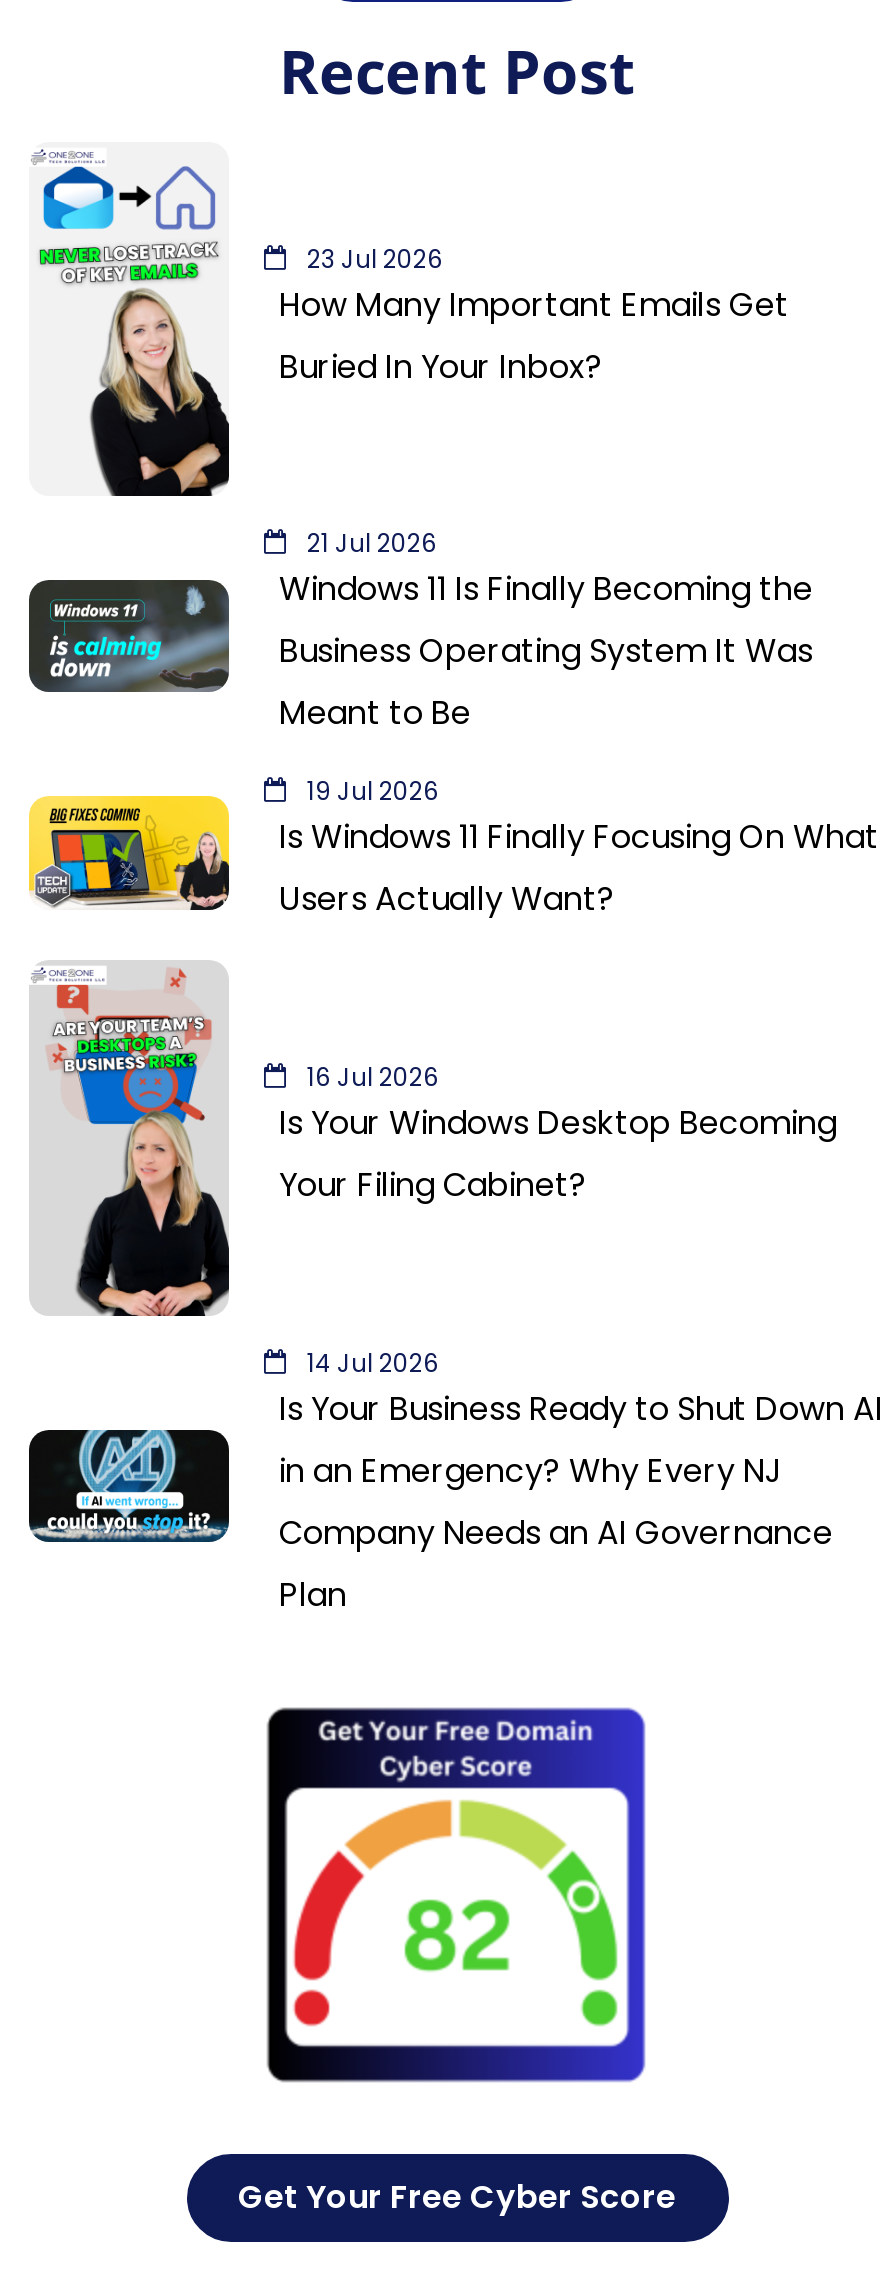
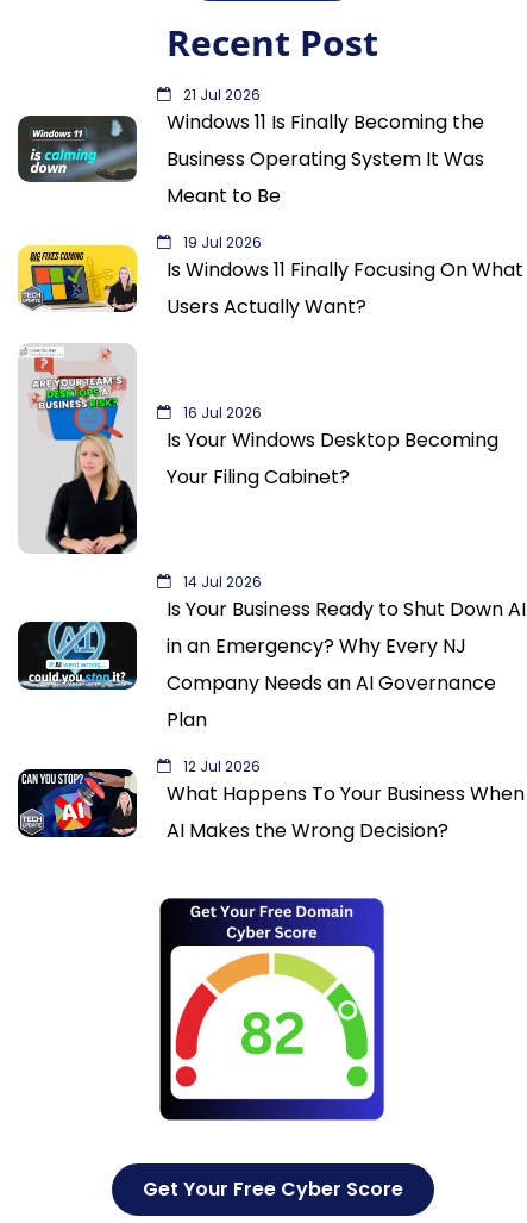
[31,148,789,498] [image] | 23 Jul 2026 | How Many Important Emails Get | Buried In Your Inbox? -> none
moved [35,527,883,1618] -> [21,84,526,734]: [image] | 21 Jul 2026 | Windows 11 Is Finally Becoming the | ... | Company Needs an AI Governance | Plan
none -> [17,757,525,845] [image] | 12 Jul 2026 | What Happens To Your Business When | AI Makes the Wrong Decision?

